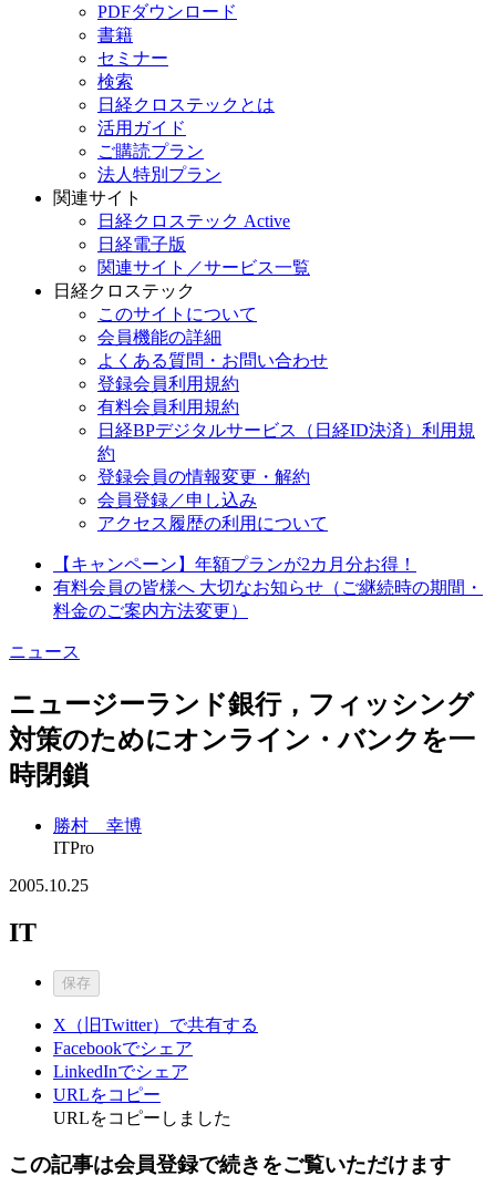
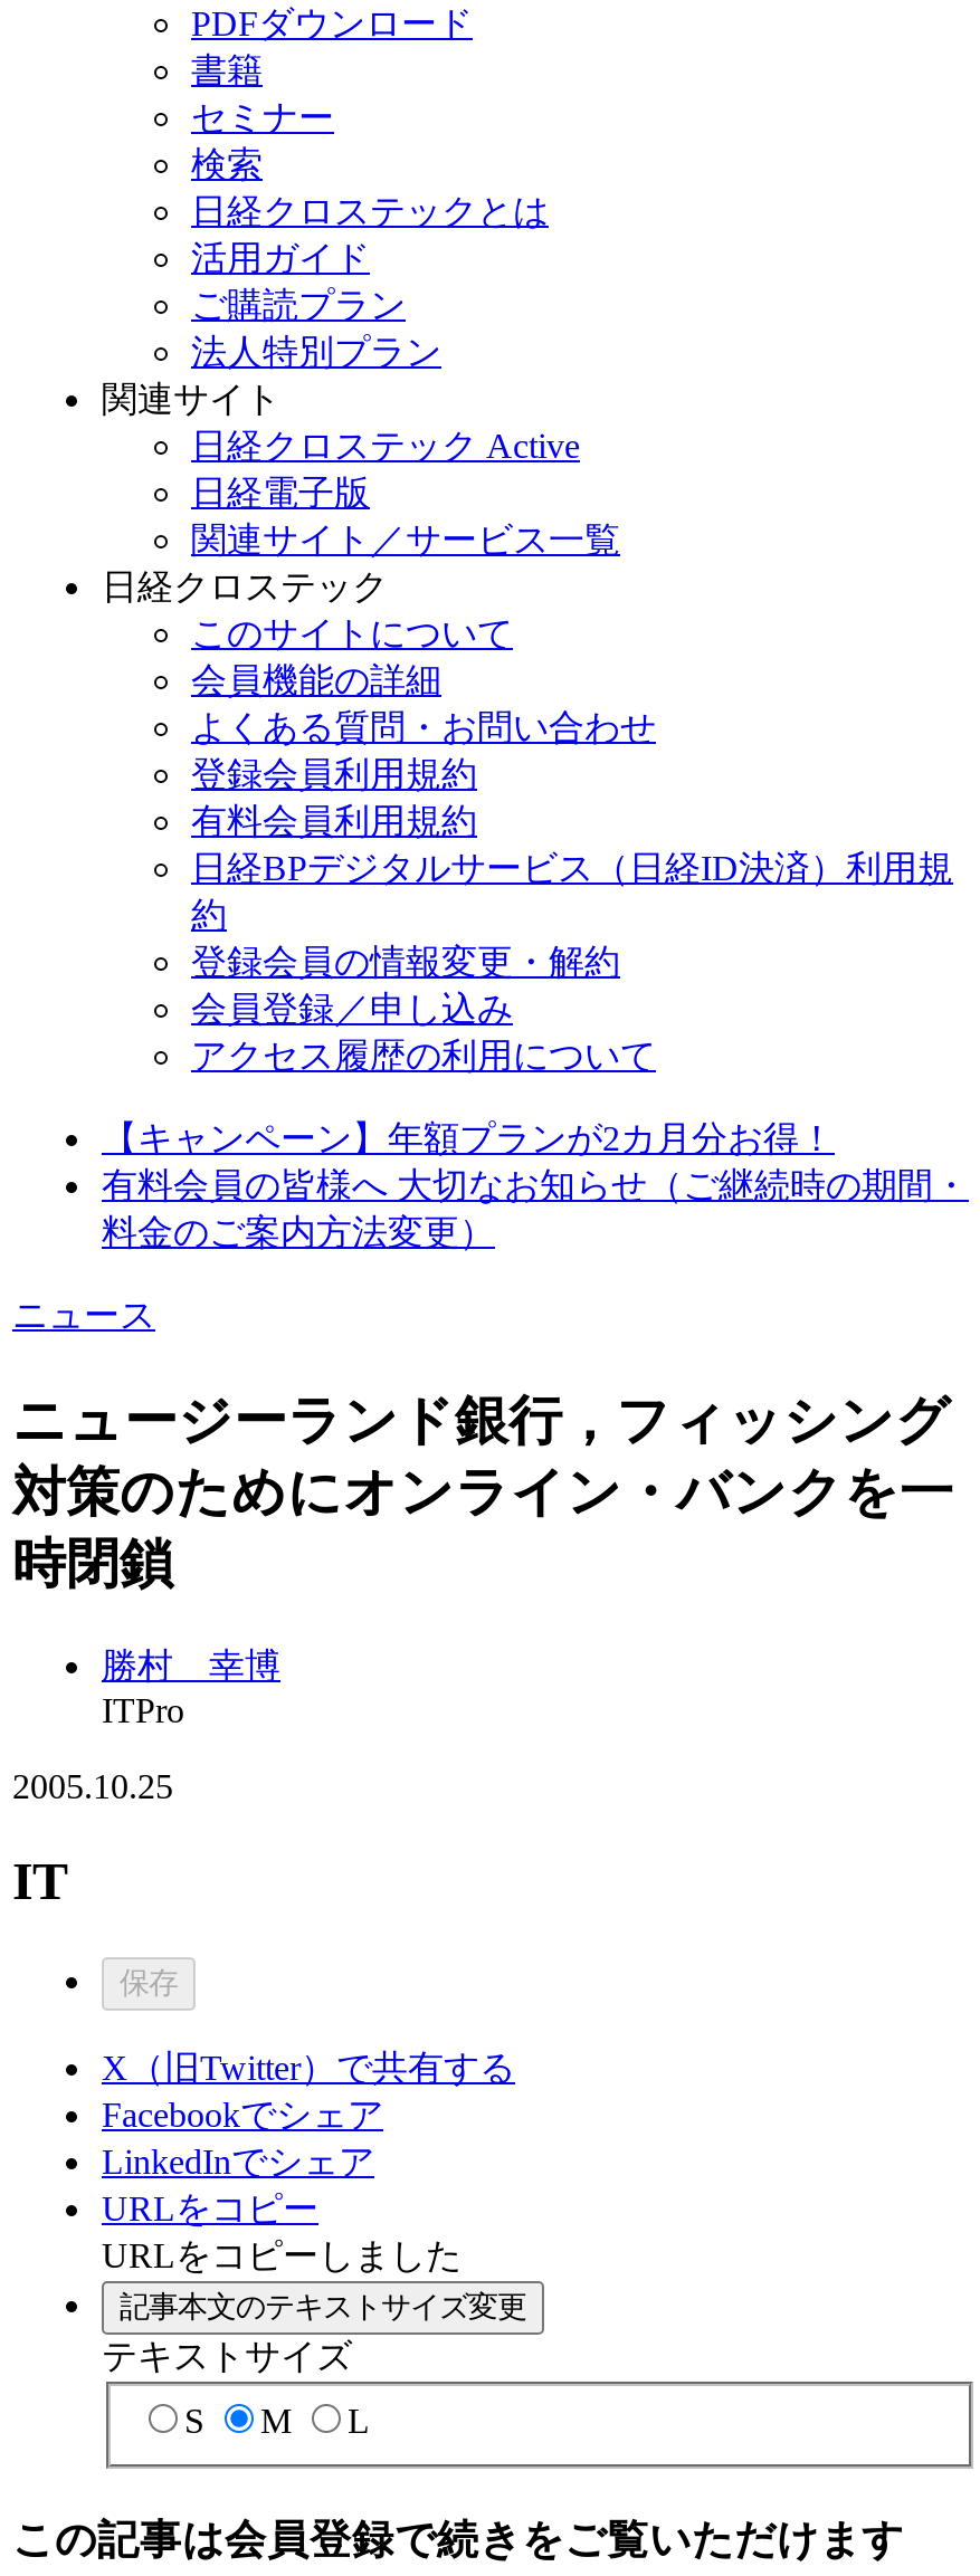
none -> [102,2289,526,2440] 記事本文のテキストサイズ変更 | テキストサイズ | S | M | L

